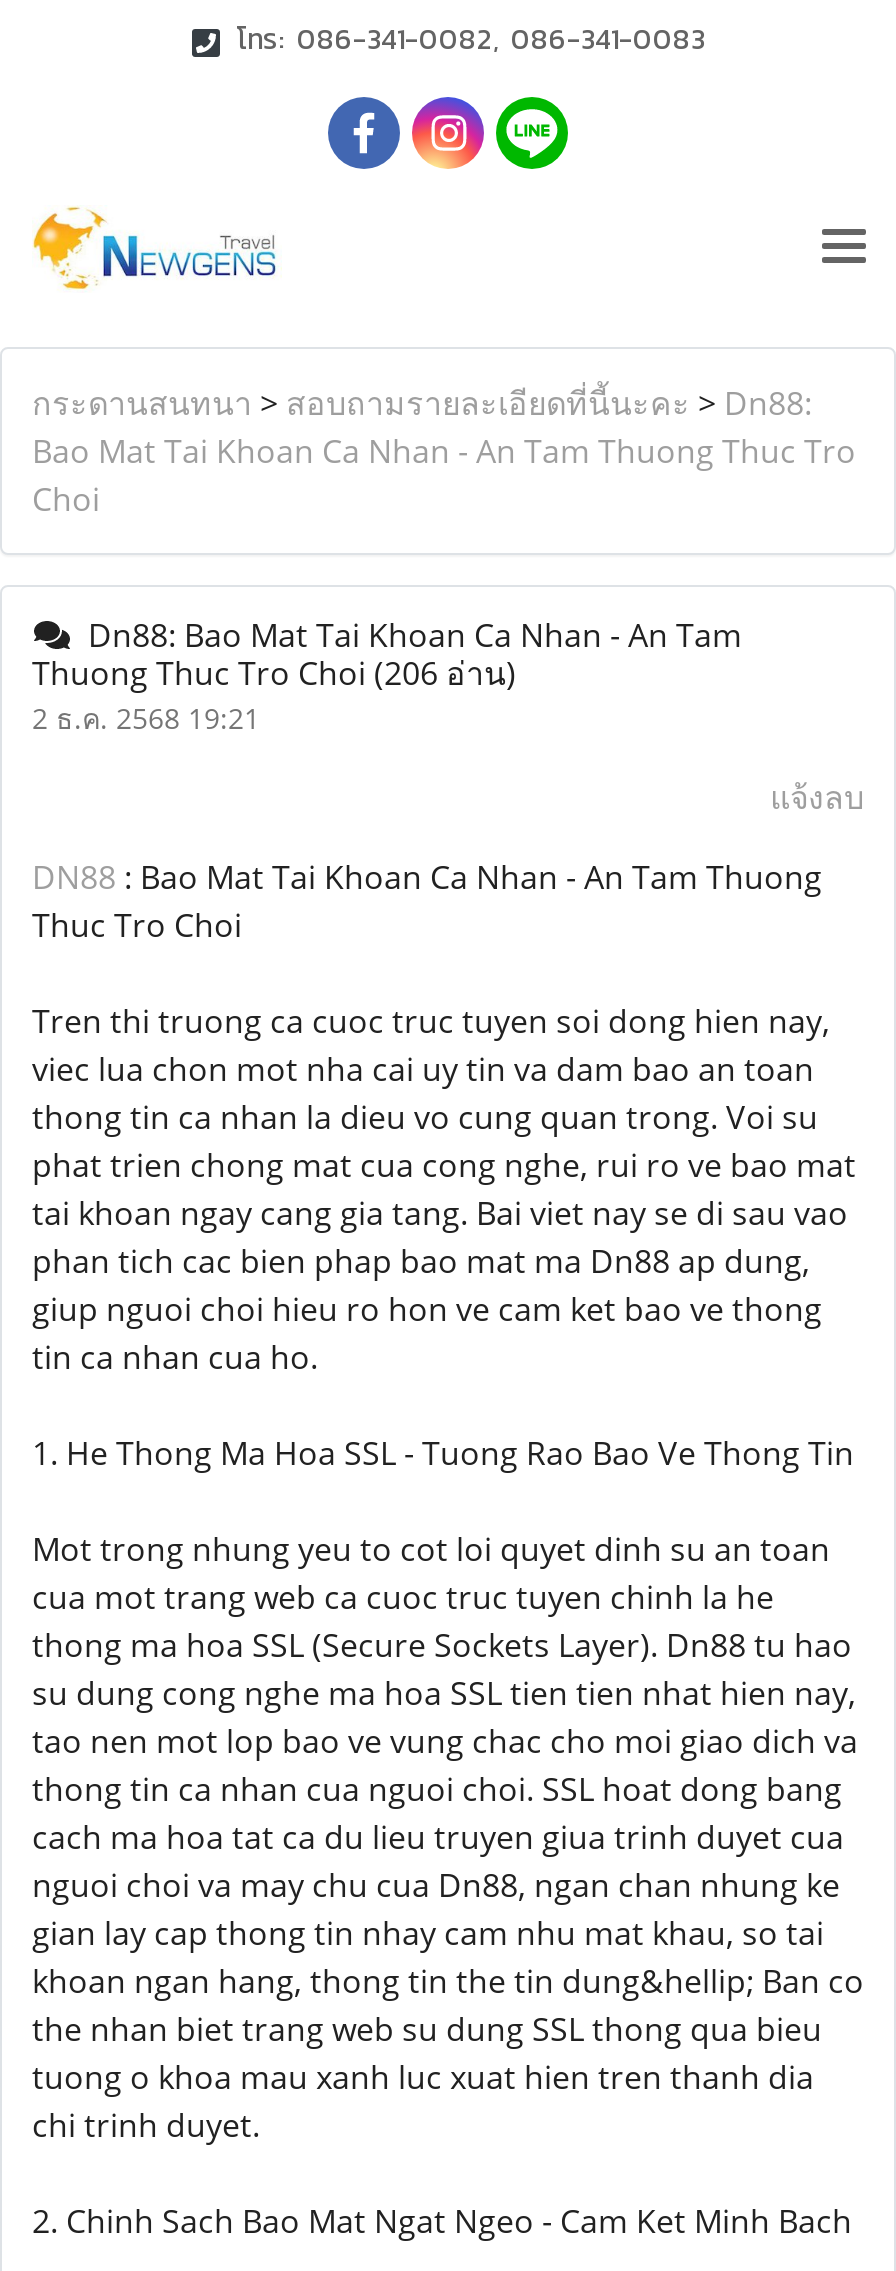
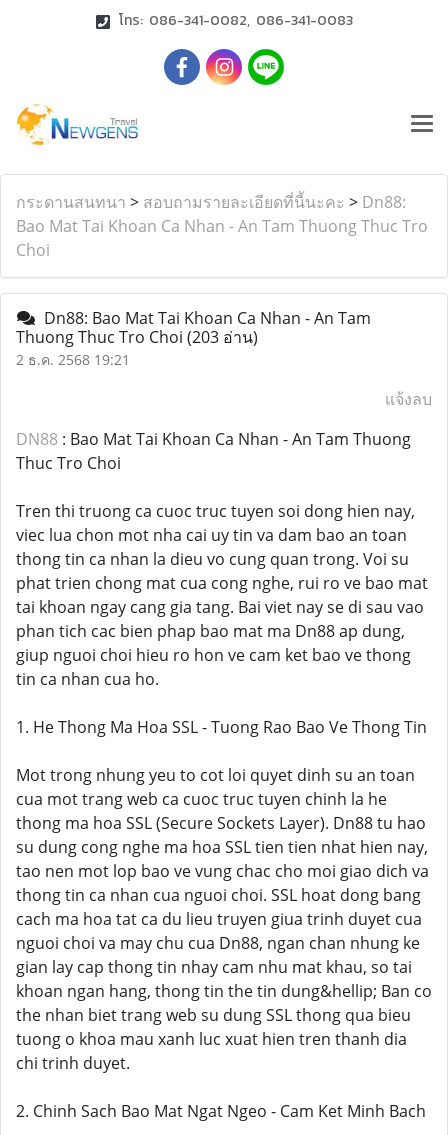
[32,651,516,695] Thuong Thuc Tro Choi (206 อ่าน) -> [16,326,258,348] Thuong Thuc Tro Choi (203 อ่าน)

